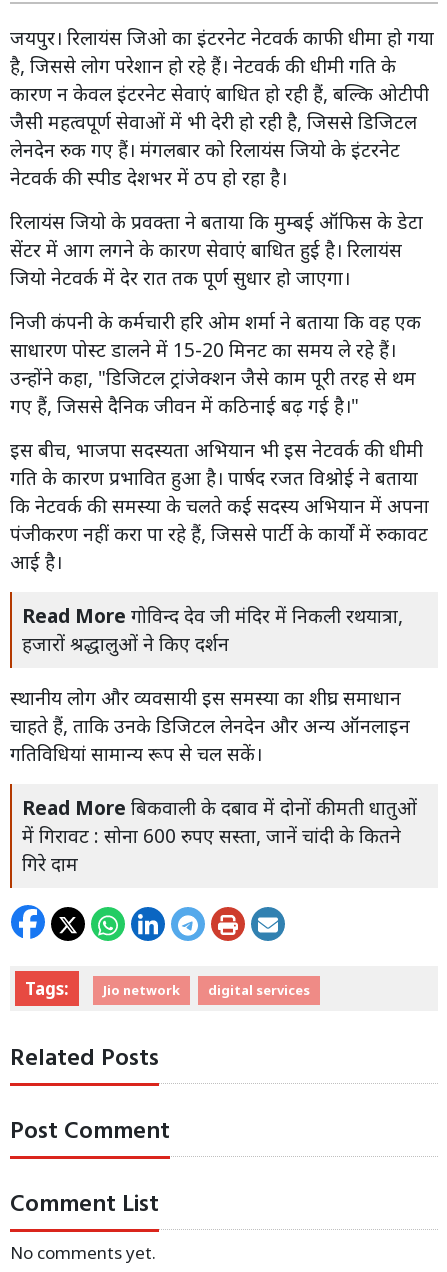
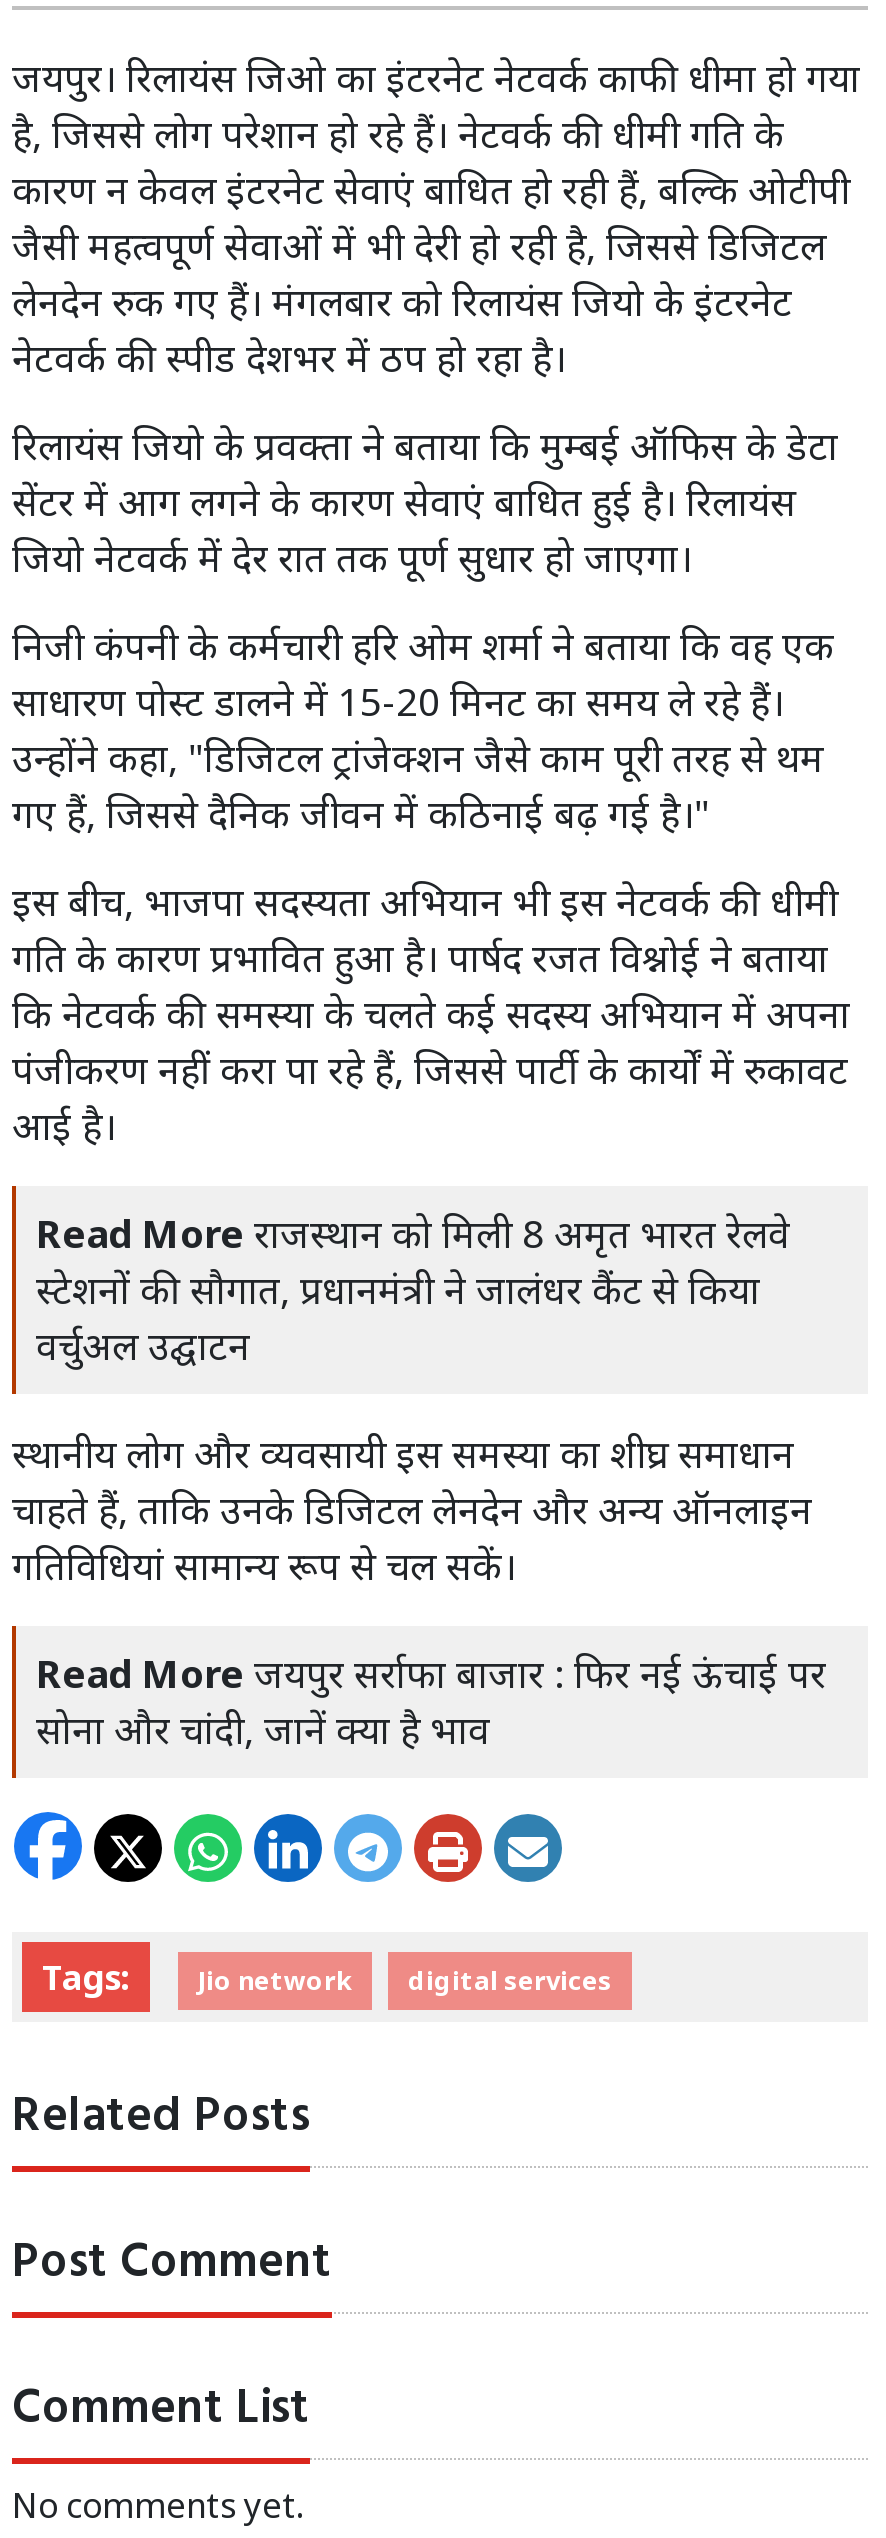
[22,602,403,657] Read More गोविन्द देव जी मंदिर में निकली रथयात्रा, | हजारों श्रद्धालुओं ने किए दर्शन -> [36,1206,790,1372] Read More राजस्थान को मिली 8 अमृत भारत रेलवे | स्टेशनों की सौगात, प्रधानमंत्री ने जालंधर कैंट से किया | वर्चुअल उद्घाटन
moved [10,684,410,767] -> [12,1426,812,1592]: स्थानीय लोग और व्यवसायी इस समस्या का शीघ्र समाधान | चाहते हैं, ताकि उनके डिजिटल लेनदेन और अन्य ऑनलाइन | गतिविधियां सामान्य रूप से चल सकें।
[22,794,417,877] Read More बिकवाली के दबाव में दोनों कीमती धातुओं | में गिरावट : सोना 600 रुपए सस्ता, जानें चांदी के कितने | गिरे दाम -> [36,1646,826,1756] Read More जयपुर सर्राफा बाजार : फिर नई ऊंचाई पर | सोना और चांदी, जानें क्या है भाव

